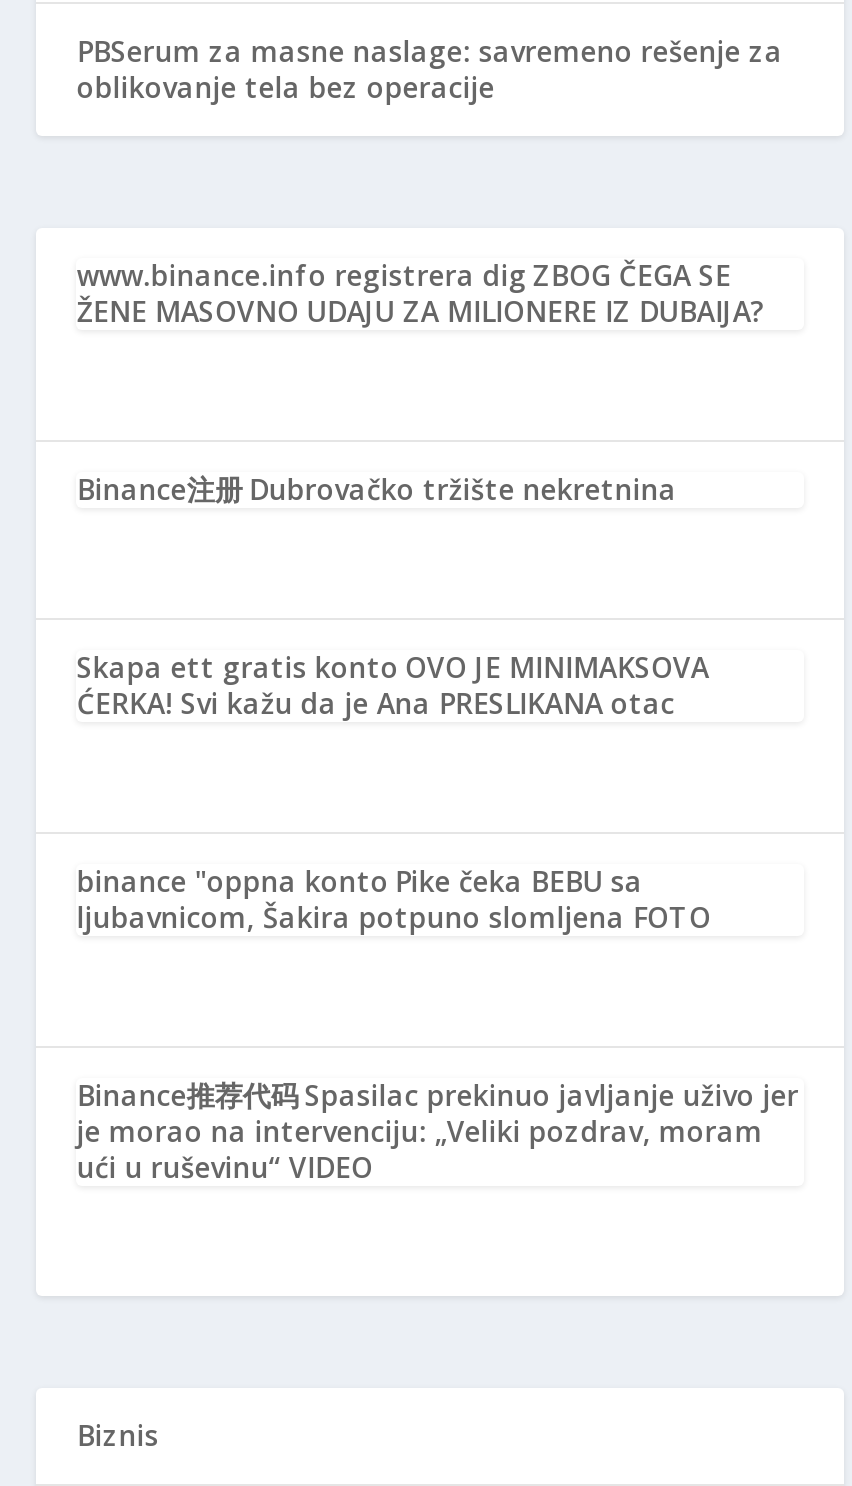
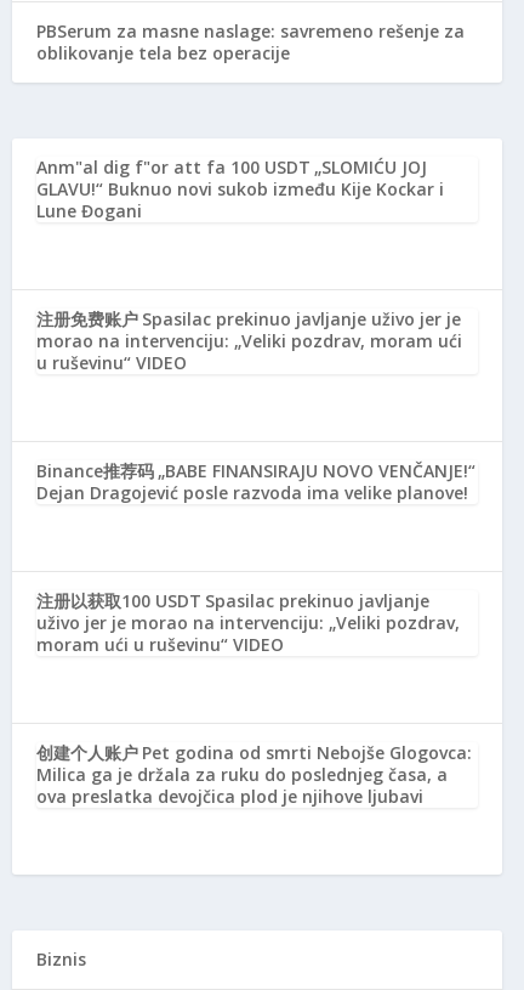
[77,256,765,330] www.binance.info registrera dig ZBOG ČEGA SE | ŽENE MASOVNO UDAJU ZA MILIONERE IZ DUBAIJA? -> [37,155,444,222] Anm"al dig f"or att fa 100 USDT „SLOMIĆU JOJ | GLAVU!“ Buknuo novi sukob između Kije Kockar i | Lune Đogani
[77,470,677,508] Binance注册 Dubrovačko tržište nekretnina -> [37,307,463,374] 注册免费账户 Spasilac prekinuo javljanje uživo jer je | morao na intervenciju: „Veliki pozdrav, moram ući | u ruševinu“ VIDEO
[77,648,709,722] Skapa ett gratis konto OVO JE MINIMAKSOVA | ĆERKA! Svi kažu da je Ana PRESLIKANA otac -> [37,459,476,504] Binance推荐码 „BABE FINANSIRAJU NOVO VENČANJE!“ | Dejan Dragojević posle razvoda ima velike planove!
[77,862,711,936] binance "oppna konto Pike čeka BEBU sa | ljubavnicom, Šakira potpuno slomljena FOTO -> [37,589,460,656] 注册以获取100 USDT Spasilac prekinuo javljanje | uživo jer je morao na intervenciju: „Veliki pozdrav, | moram ući u ruševinu“ VIDEO
[77,1076,799,1186] Binance推荐代码 Spasilac prekinuo javljanje uživo jer | je morao na intervenciju: „Veliki pozdrav, moram | ući u ruševinu“ VIDEO -> [37,741,472,808] 创建个人账户 Pet godina od smrti Nebojše Glogovca: | Milica ga je držala za ruku do poslednjeg časa, a | ova preslatka devojčica plod je njihove ljubavi

